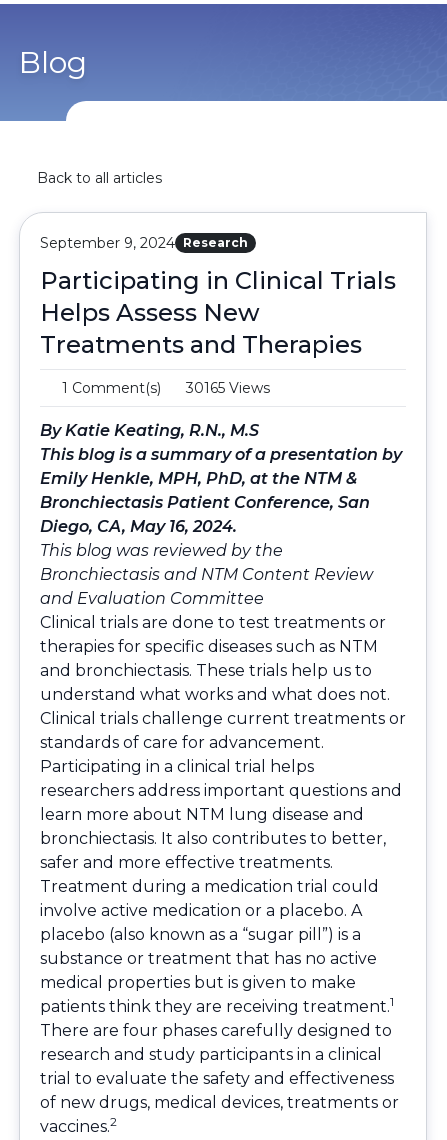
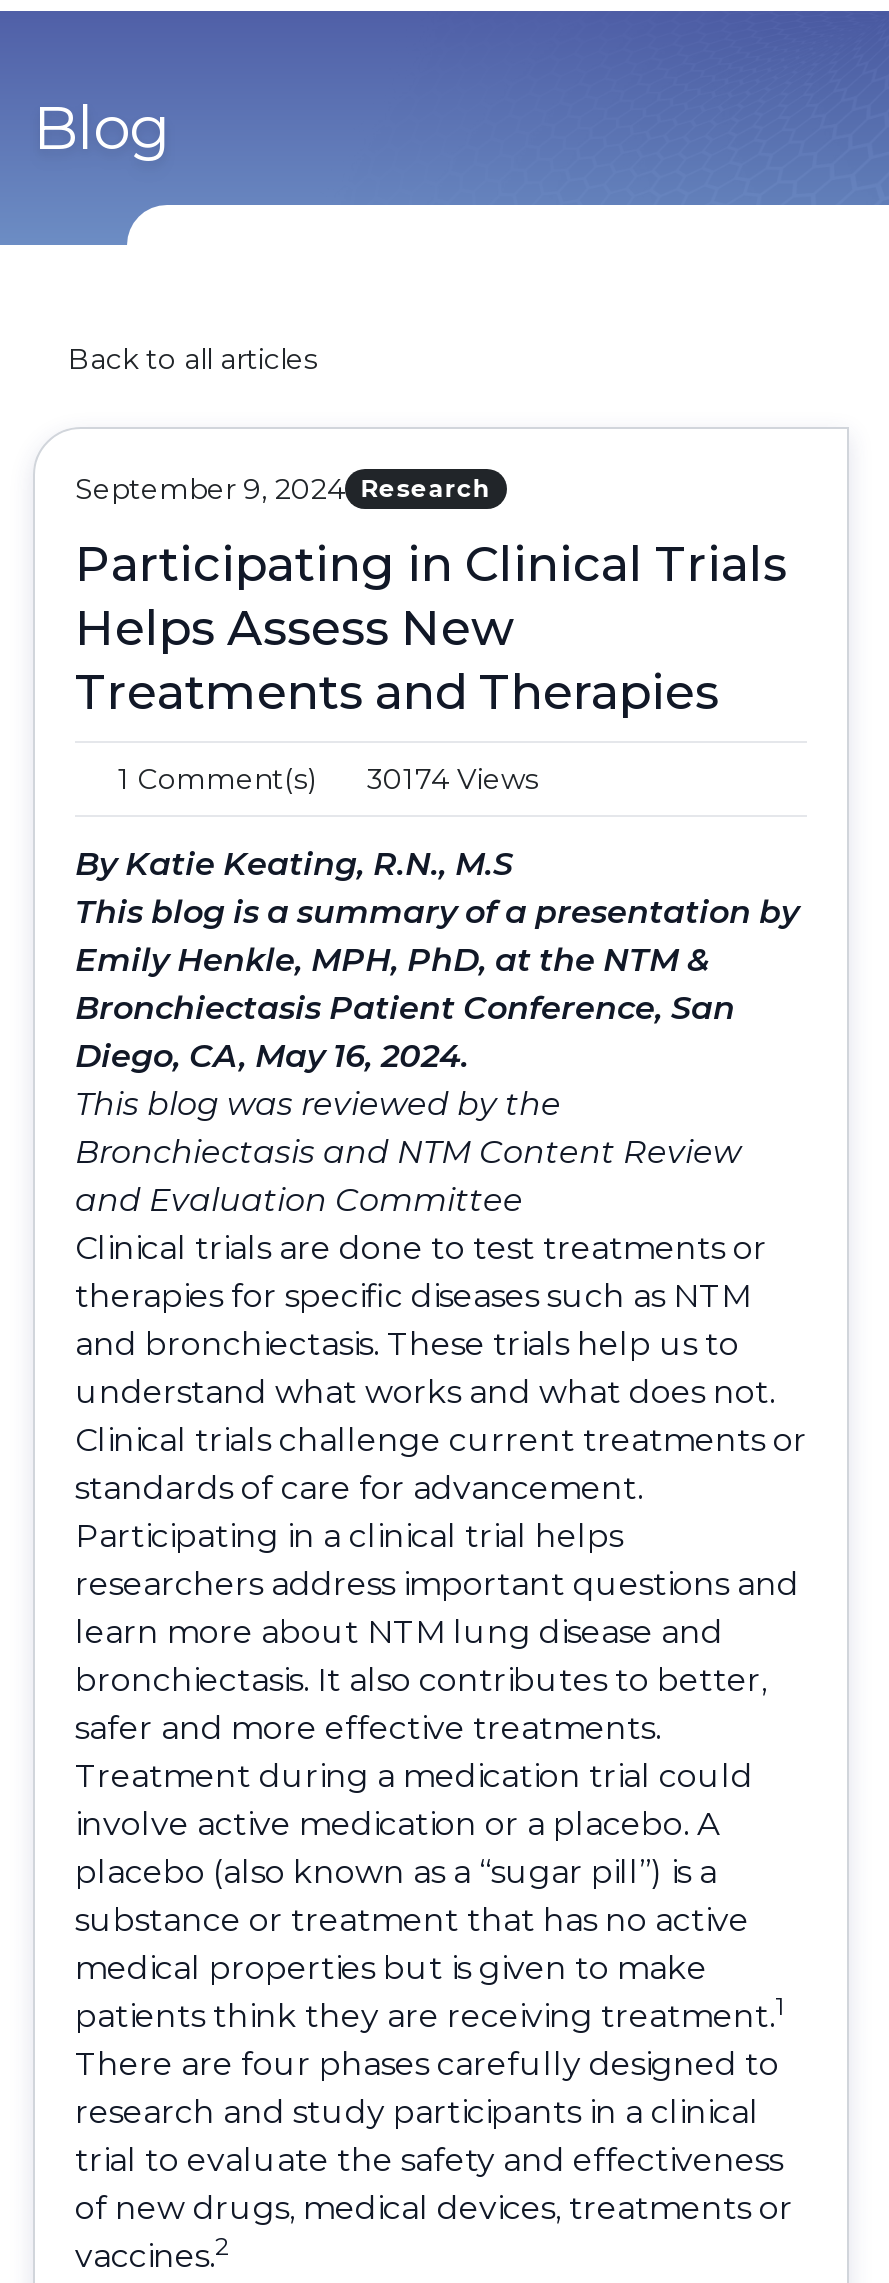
[57,379,270,397] 1 Comment(s) 30165 Views -> [110,762,539,798] 1 Comment(s) 30174 Views

